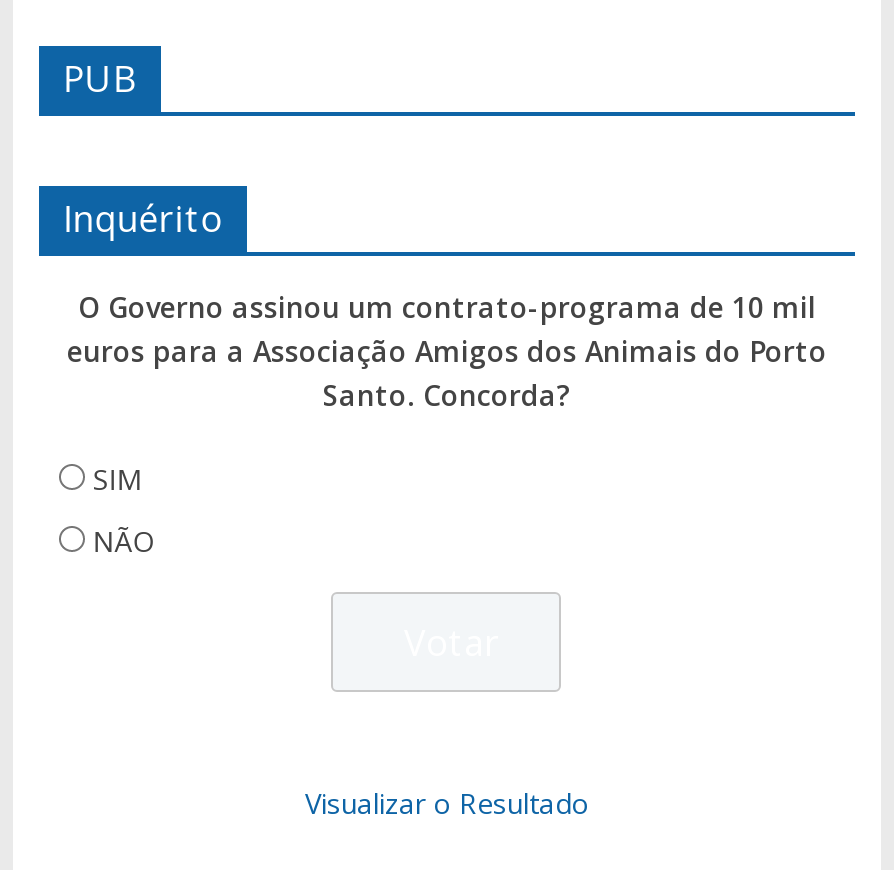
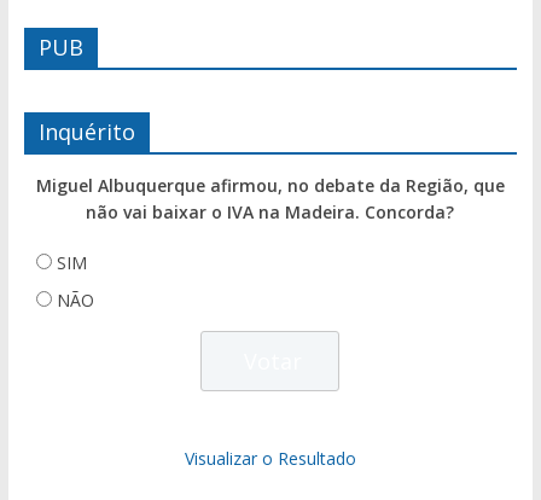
[67,288,827,414] O Governo assinou um contrato-programa de 10 mil | euros para a Associação Amigos dos Animais do Porto | Santo. Concorda? -> [36,174,505,224] Miguel Albuquerque afirmou, no debate da Região, que | não vai baixar o IVA na Madeira. Concorda?

